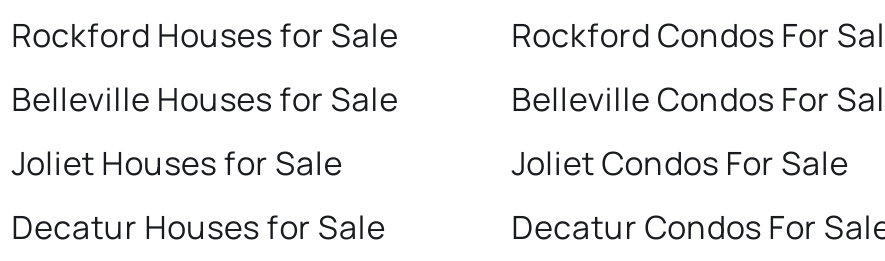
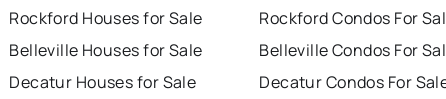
[11,141,343,185] Joliet Houses for Sale -> none
[511,141,849,185] Joliet Condos For Sale -> none

